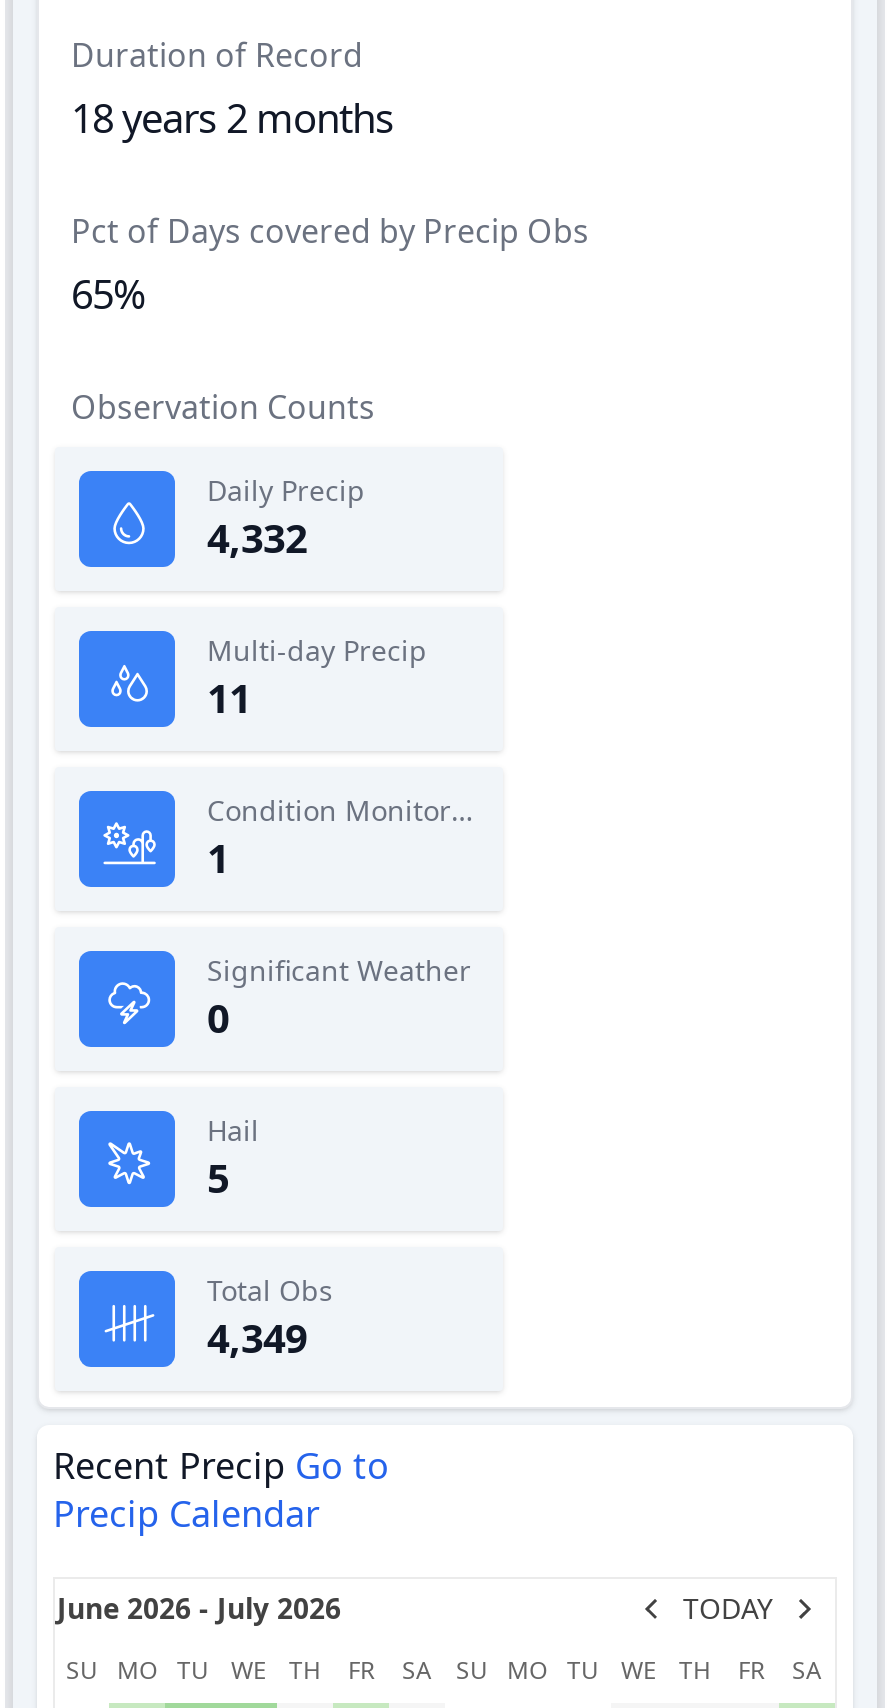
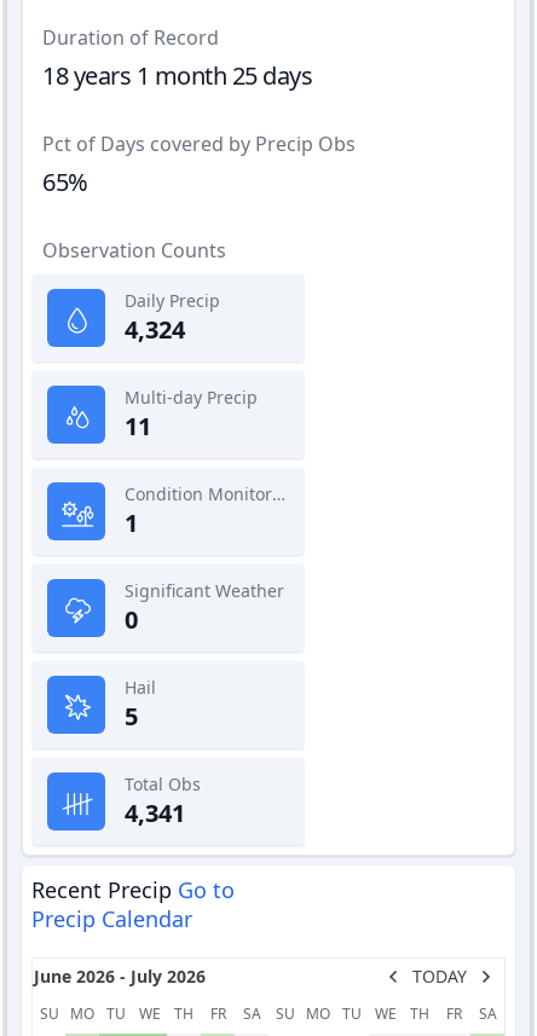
[71,91,394,145] 18 years 2 months -> [42,59,312,92] 18 years 1 month 25 days
[207,511,307,565] 4,332 -> [125,313,185,346] 4,324
[207,1311,307,1365] 4,349 -> [125,797,185,829] 4,341

